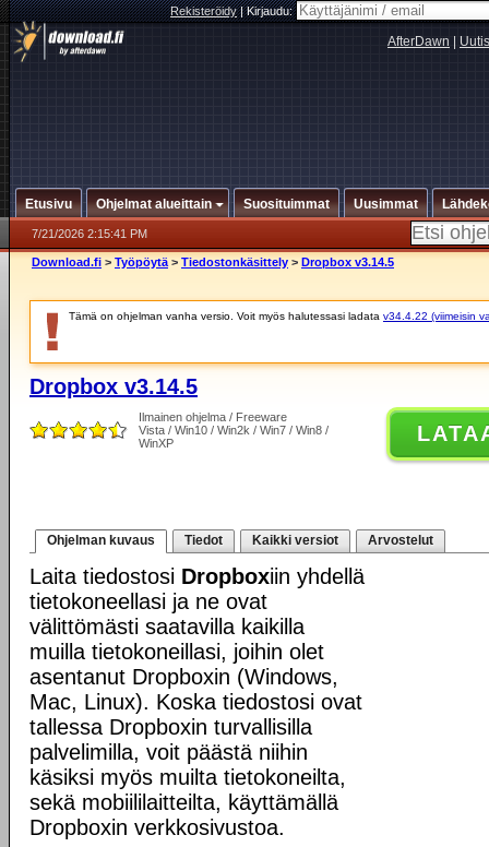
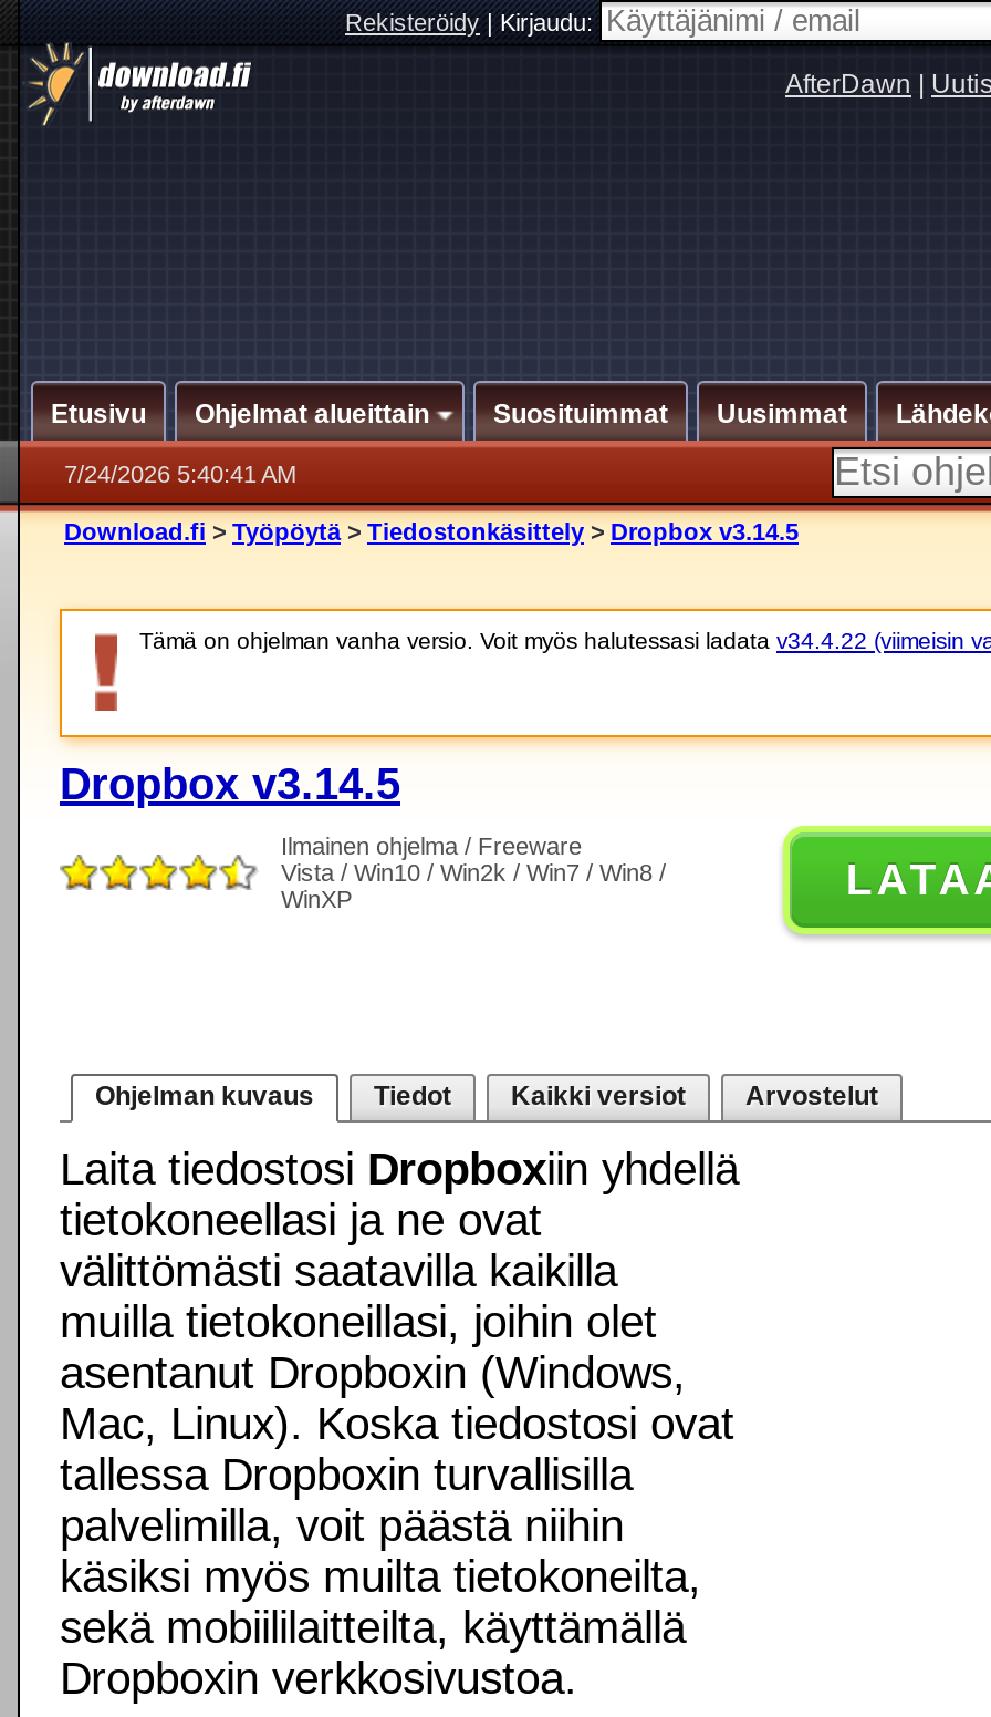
[32,227,147,240] 7/21/2026 2:15:41 PM -> [64,461,296,487] 7/24/2026 5:40:41 AM

